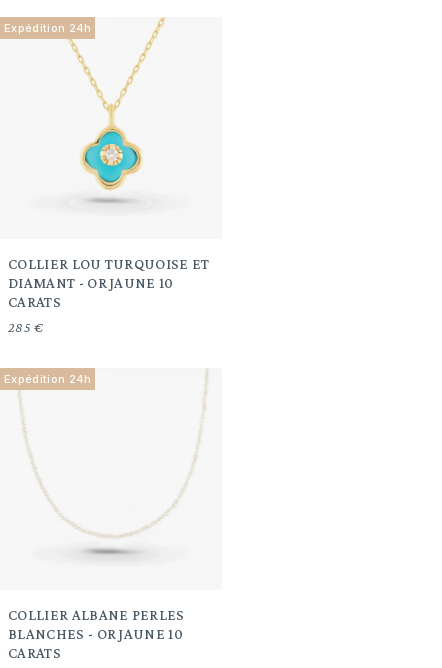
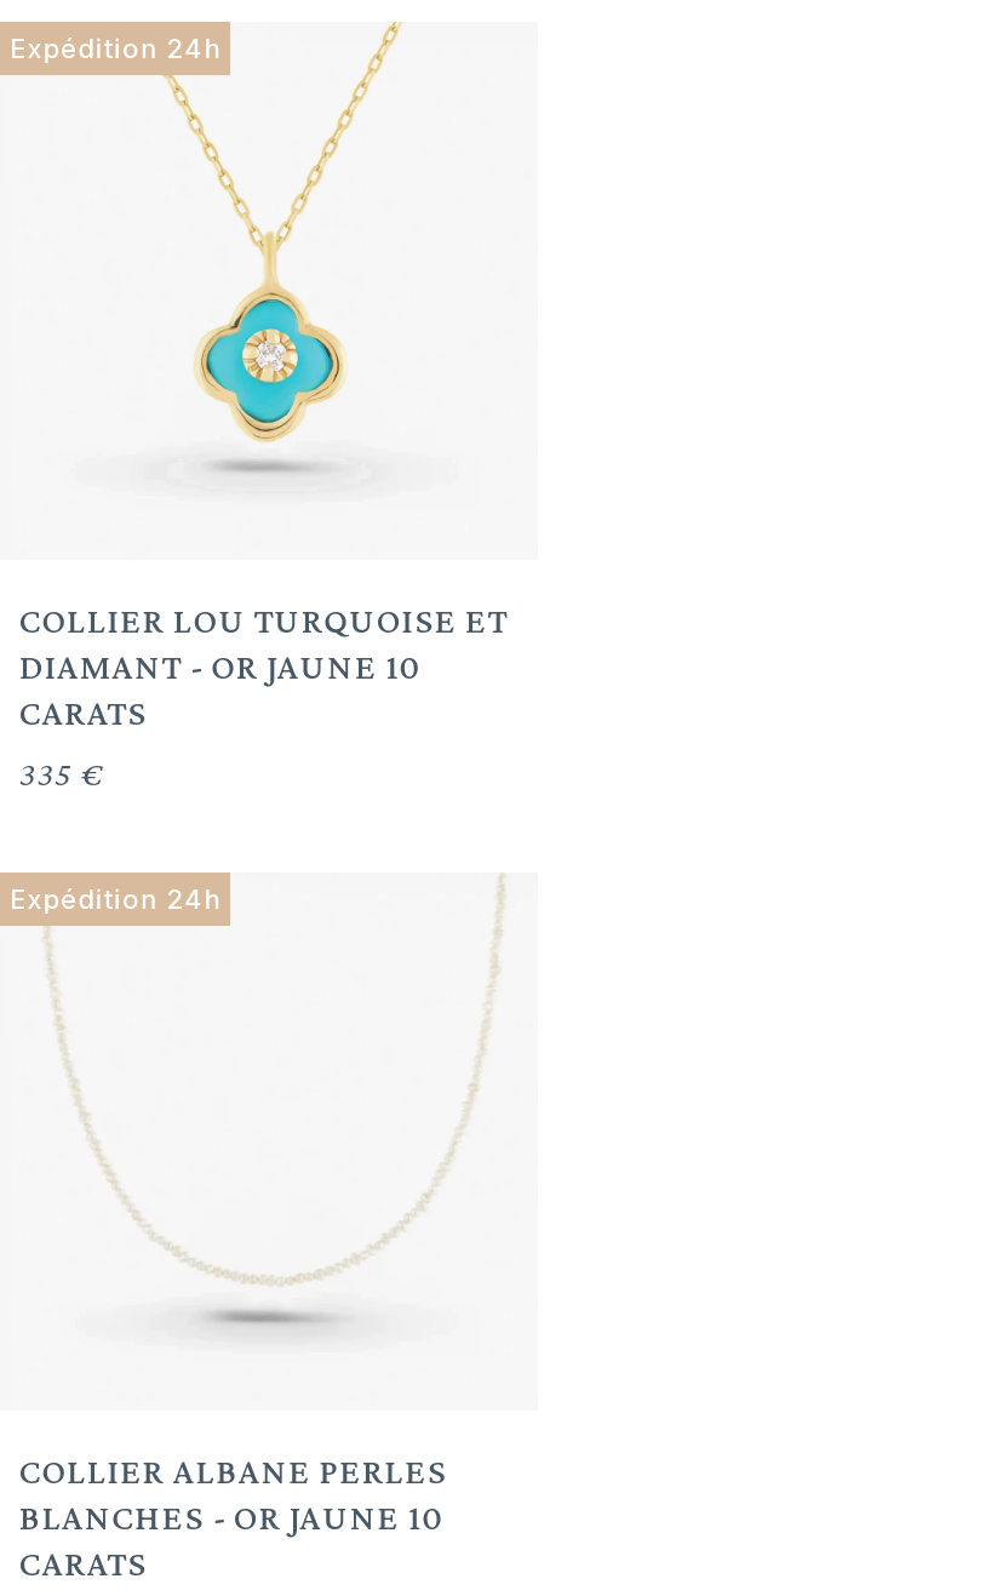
[8,319,44,335] 285 € -> [19,754,103,793] 335 €

